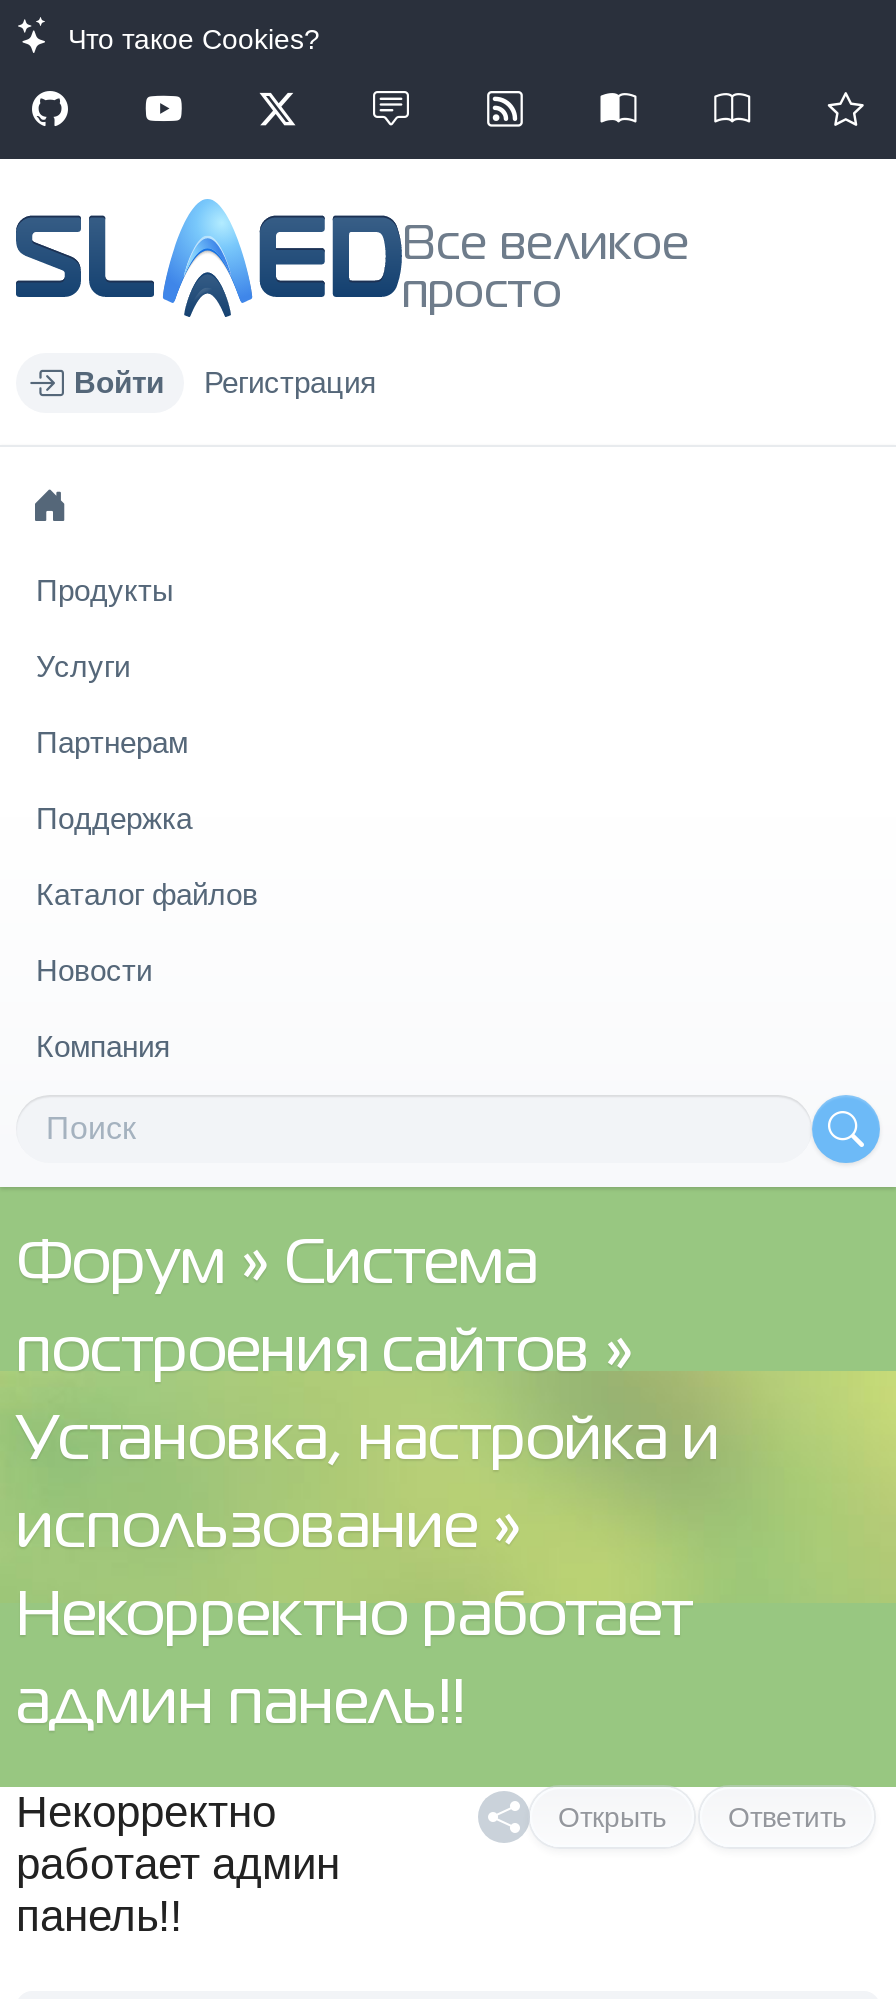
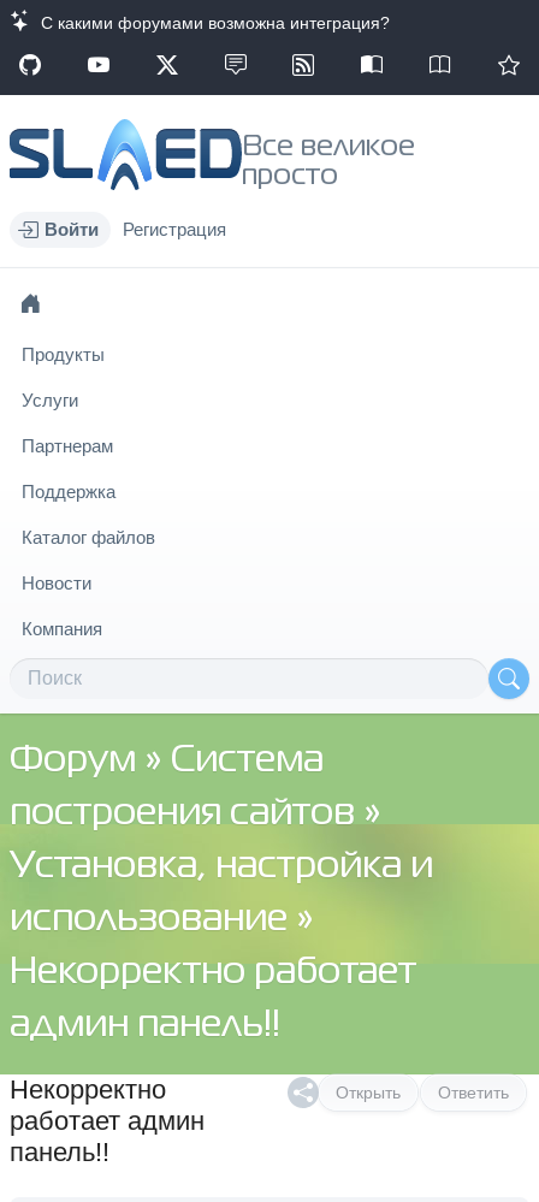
[52,23,320,55] Что такое Cookies? -> [31,13,390,32] С какими форумами возможна интеграция?

